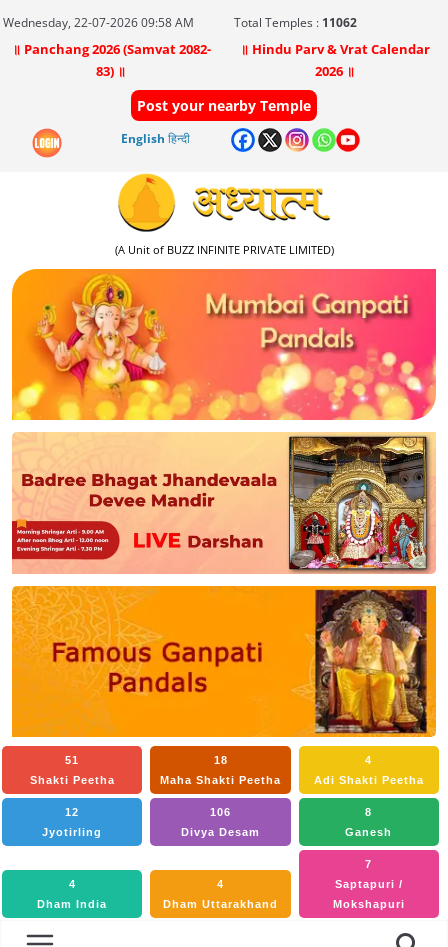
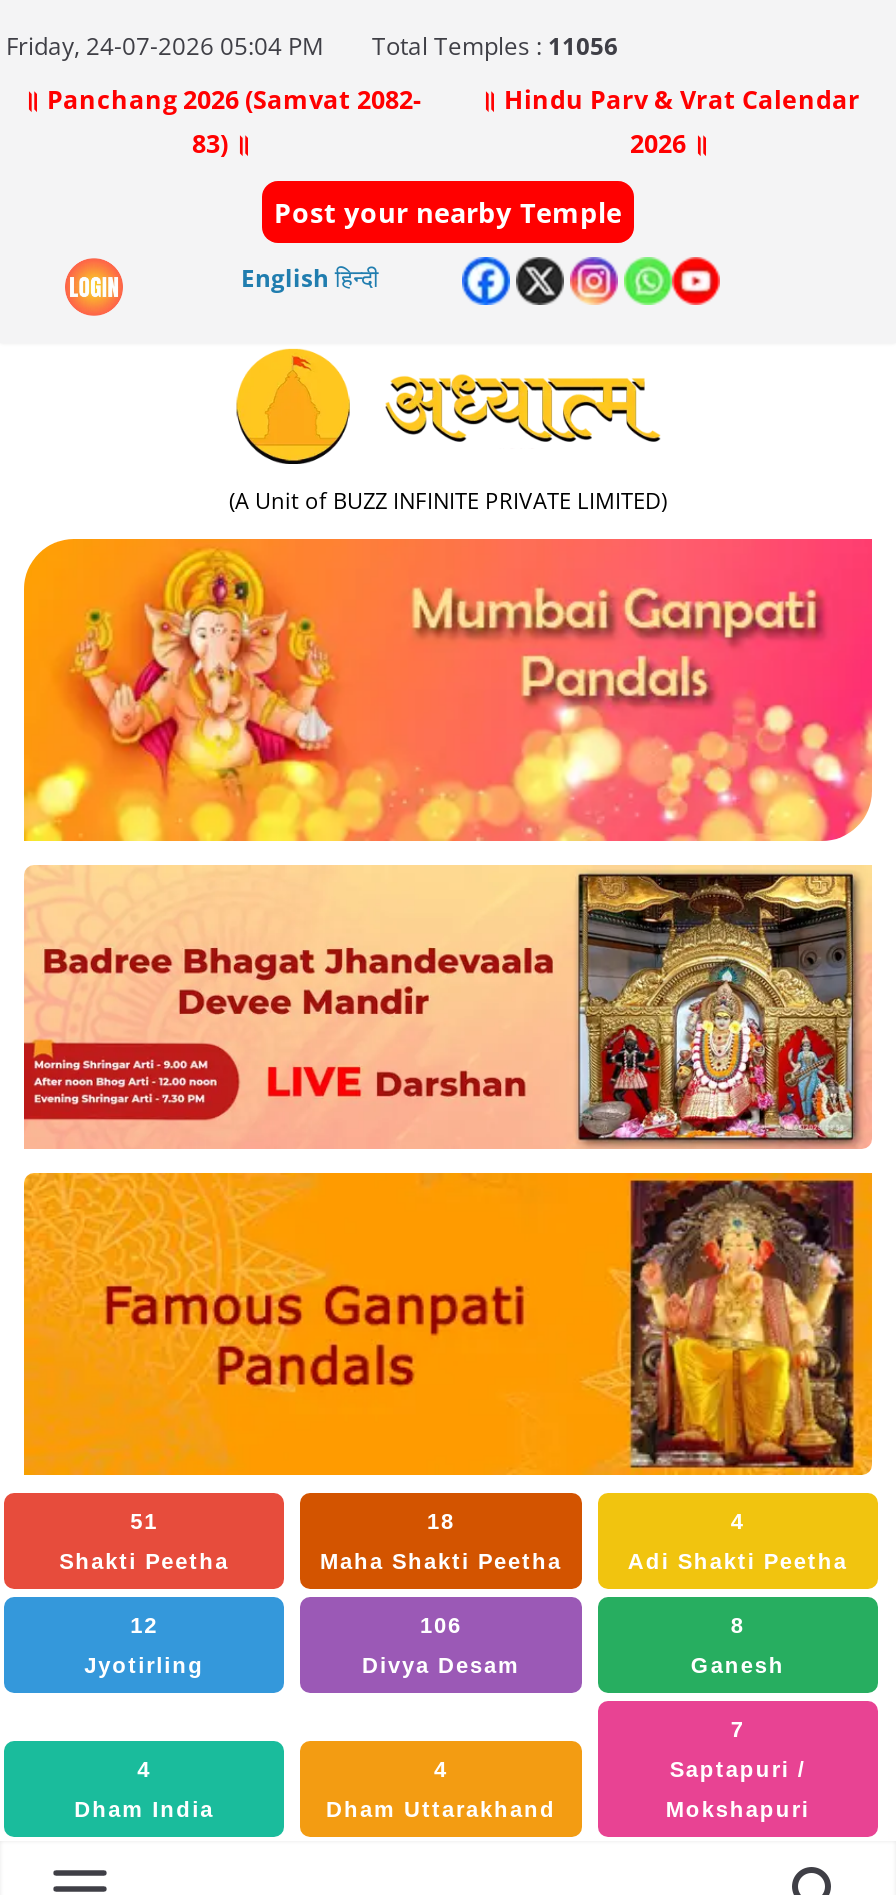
[3,14,357,31] Wednesday, 22-07-2026 09:58 AM | Total Temples : 11062 -> [6,29,618,63] Friday, 24-07-2026 05:04 PM | Total Temples : 11056

